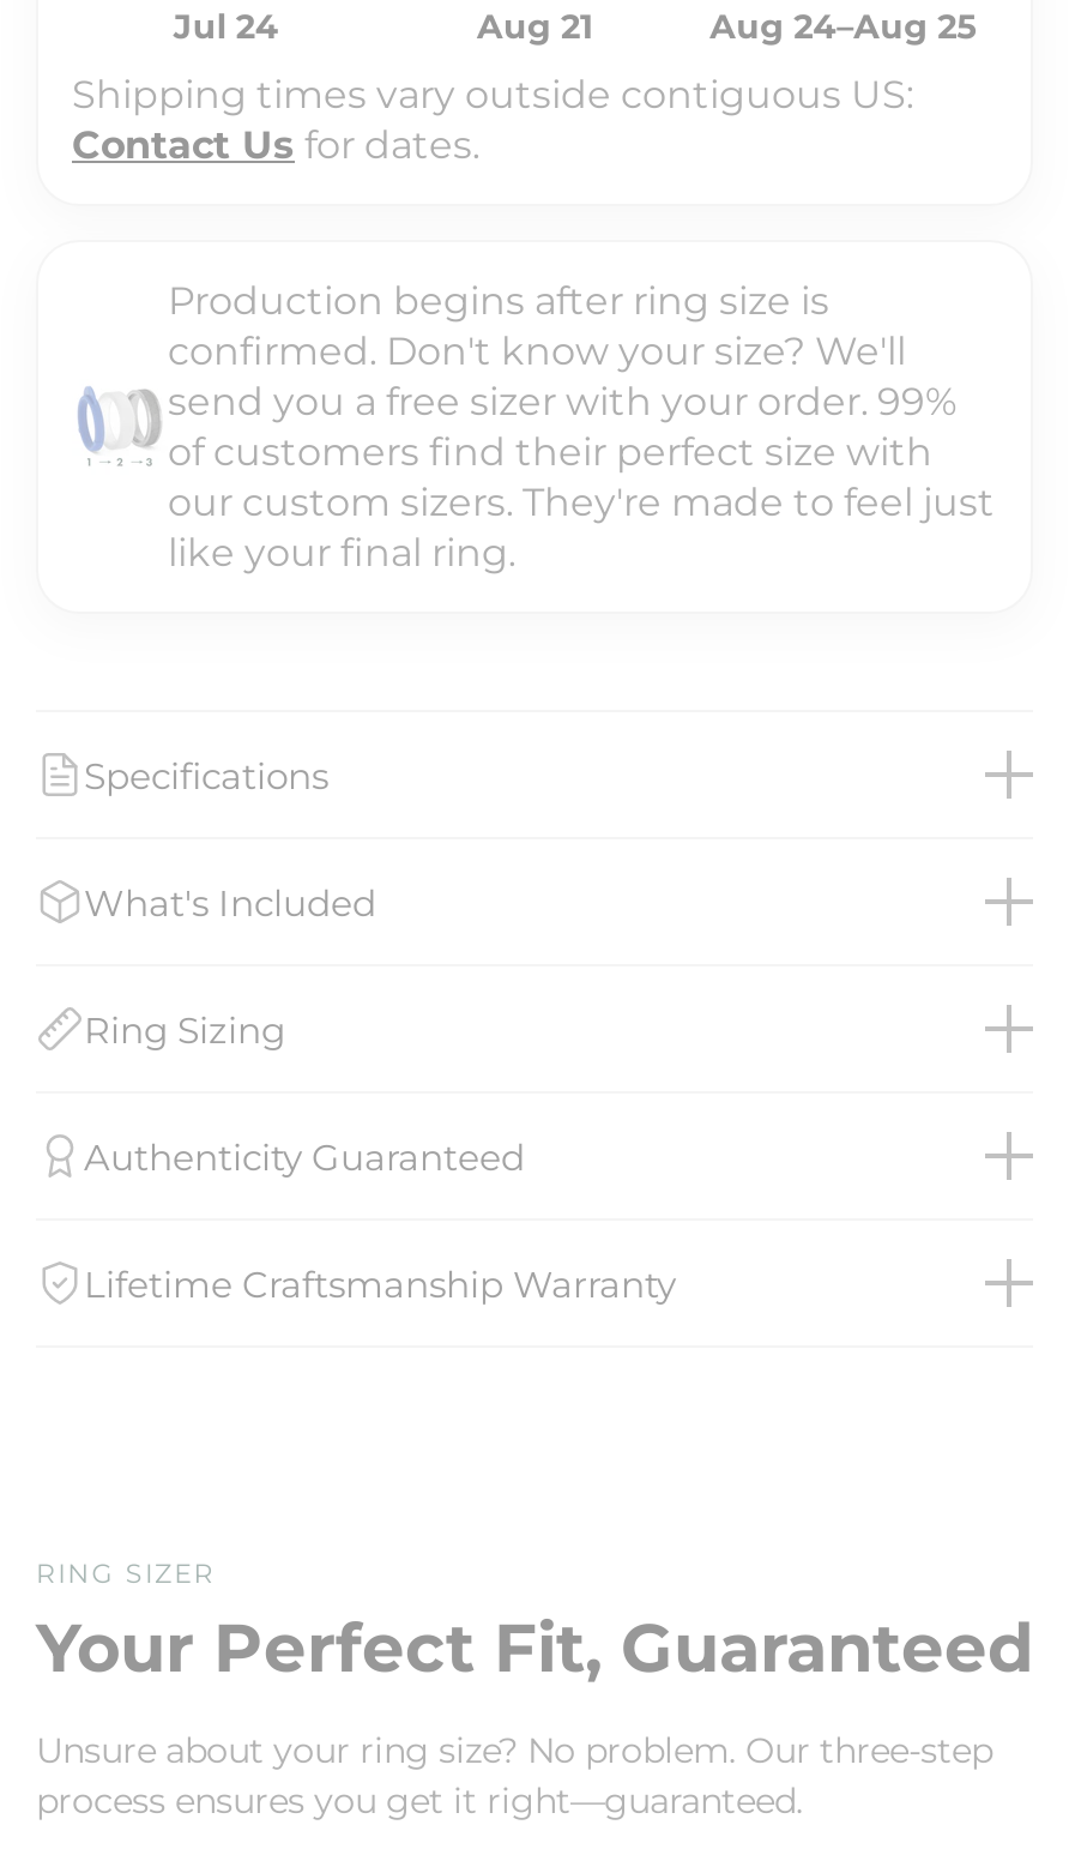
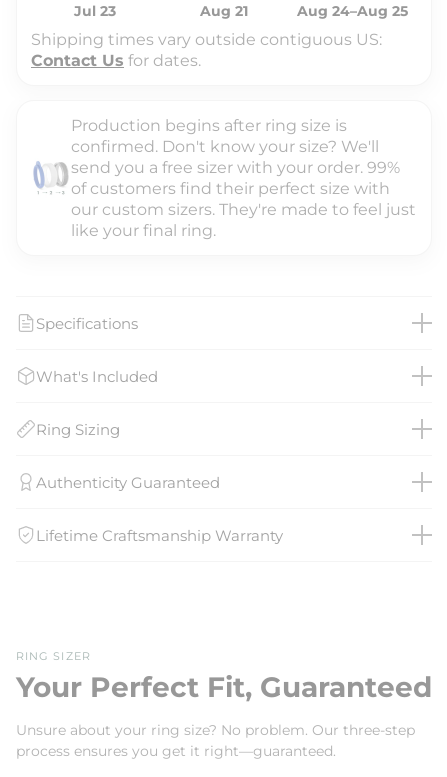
[173,5,279,48] Jul 24 -> [74,2,116,20] Jul 23

